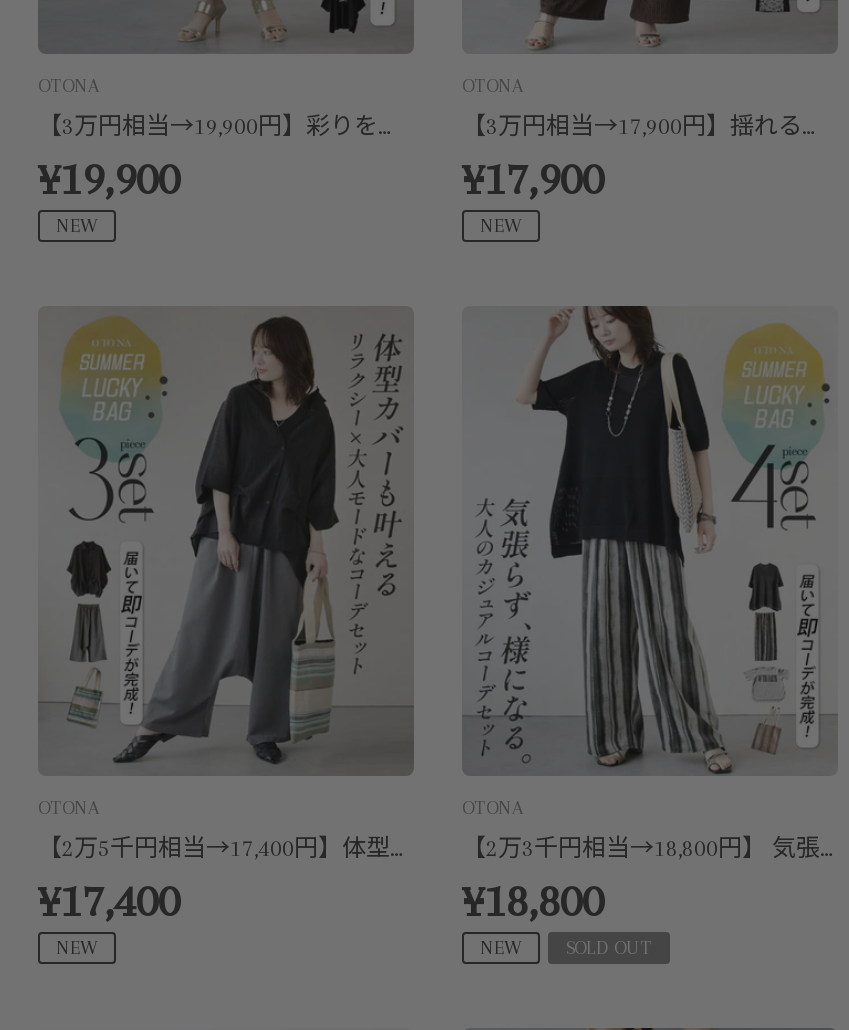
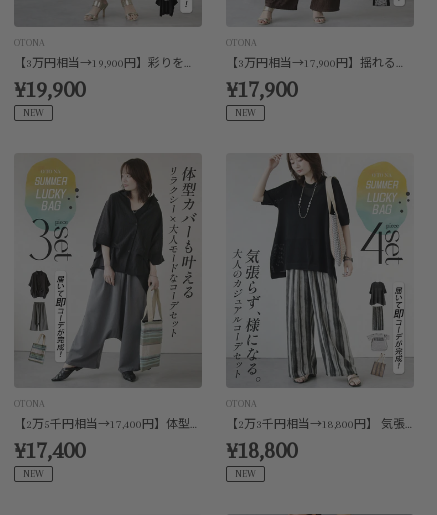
[566,936,652,958] SOLD OUT -> none

